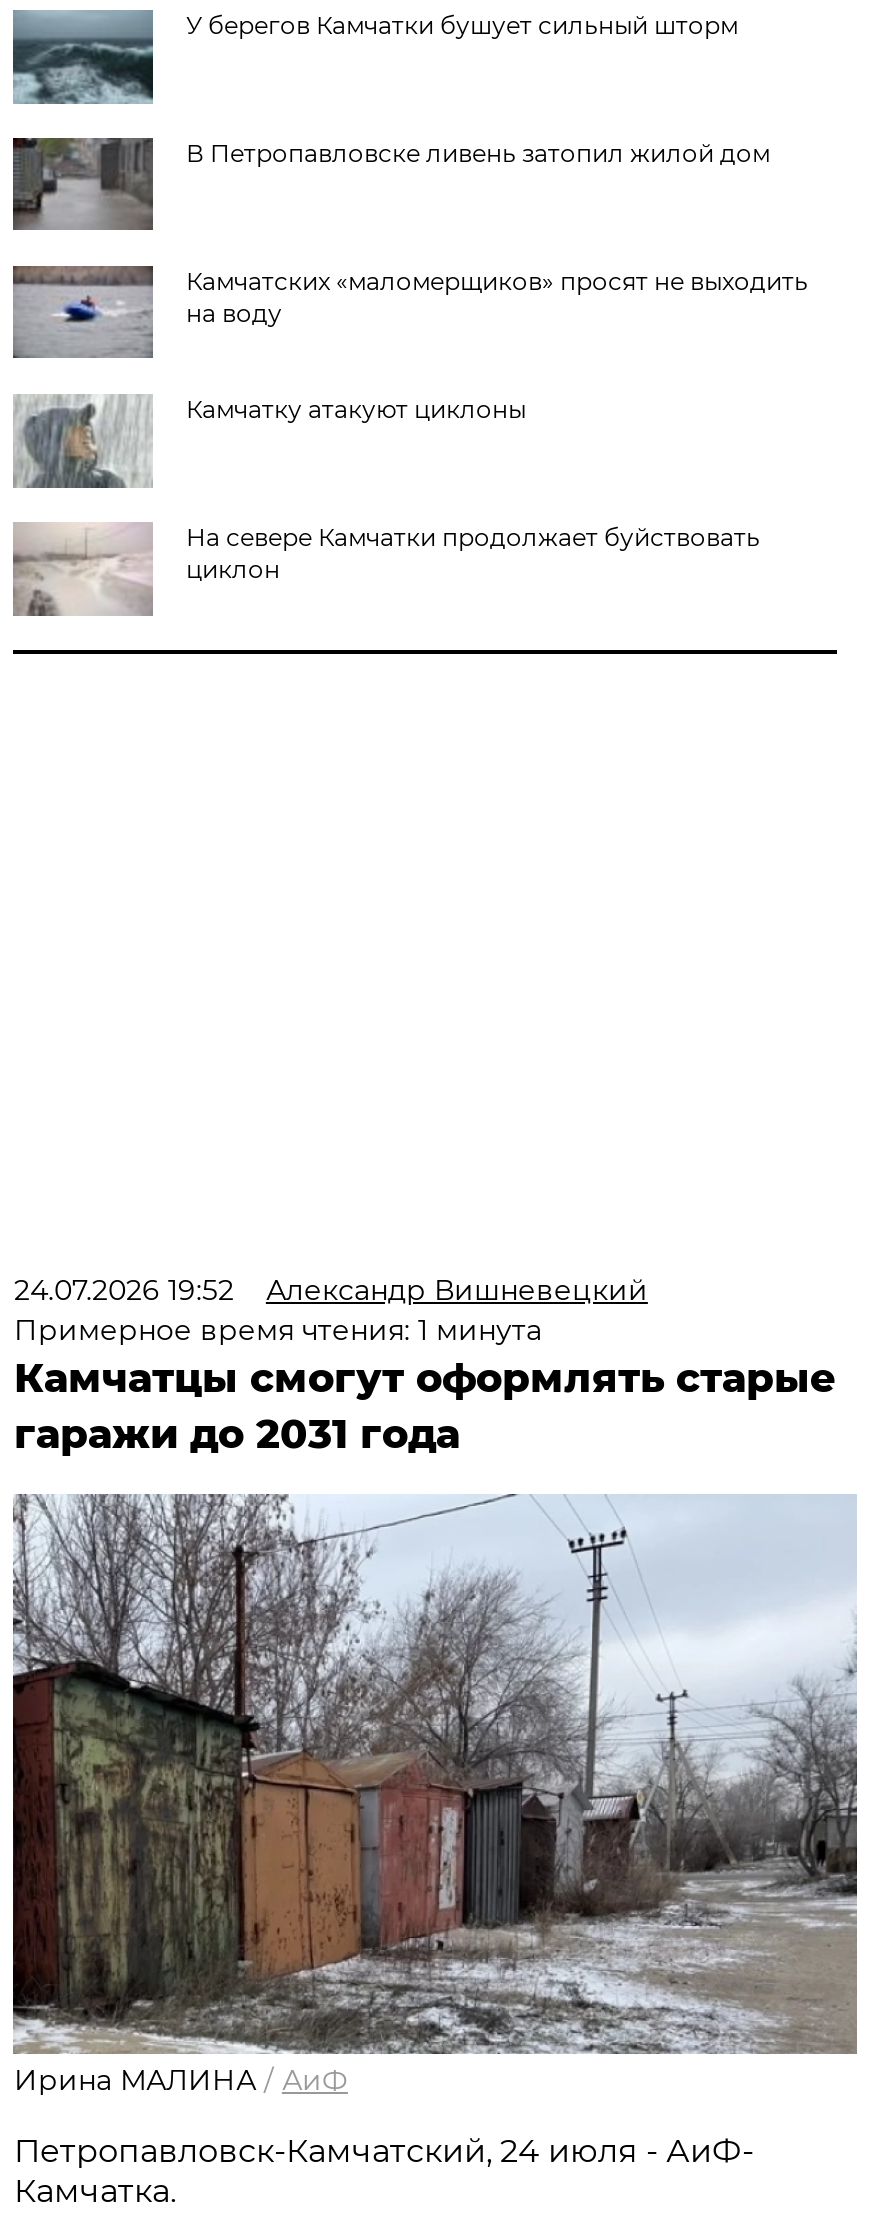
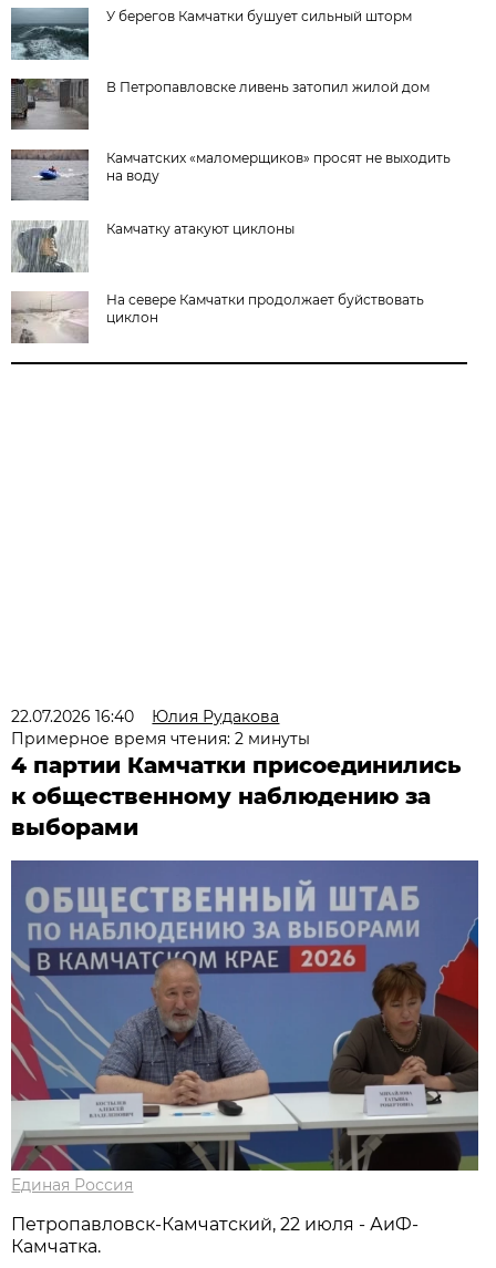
[14,1272,836,1458] 24.07.2026 19:52 | Александр Вишневецкий | Примерное время чтения: 1 минута | Камчатцы смогут оформлять старые | гаражи до 2031 года -> [12,706,461,840] 22.07.2026 16:40 | Юлия Рудакова | Примерное время чтения: 2 минуты | 4 партии Камчатки присоединились | к общественному наблюдению за | выборами
[11,1494,859,2098] [image] | Ирина МАЛИНА / АиФ -> [10,859,479,1195] [image] | Единая Россия
[14,2132,754,2170] Петропавловск-Камчатский, 24 июля - АиФ- -> [12,1214,419,1235] Петропавловск-Камчатский, 22 июля - АиФ-

